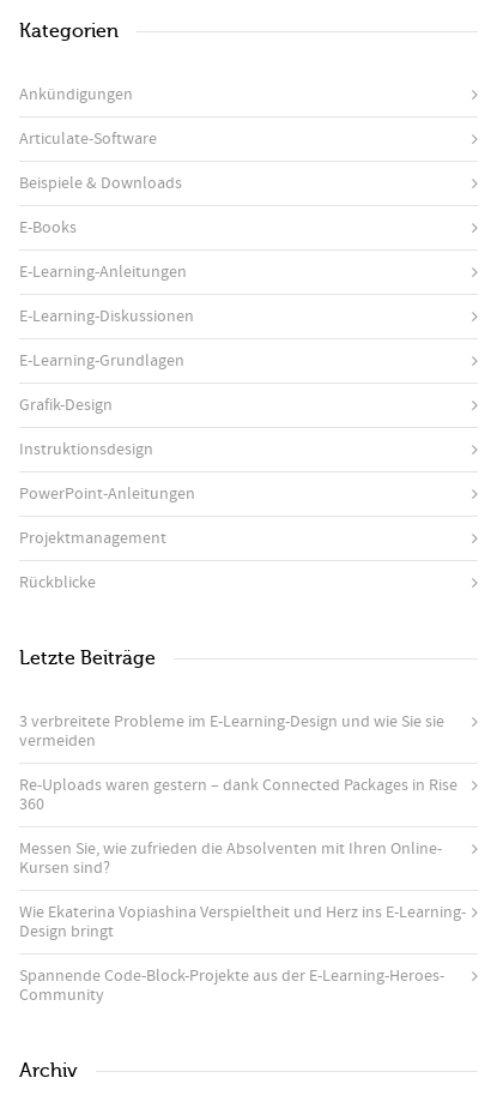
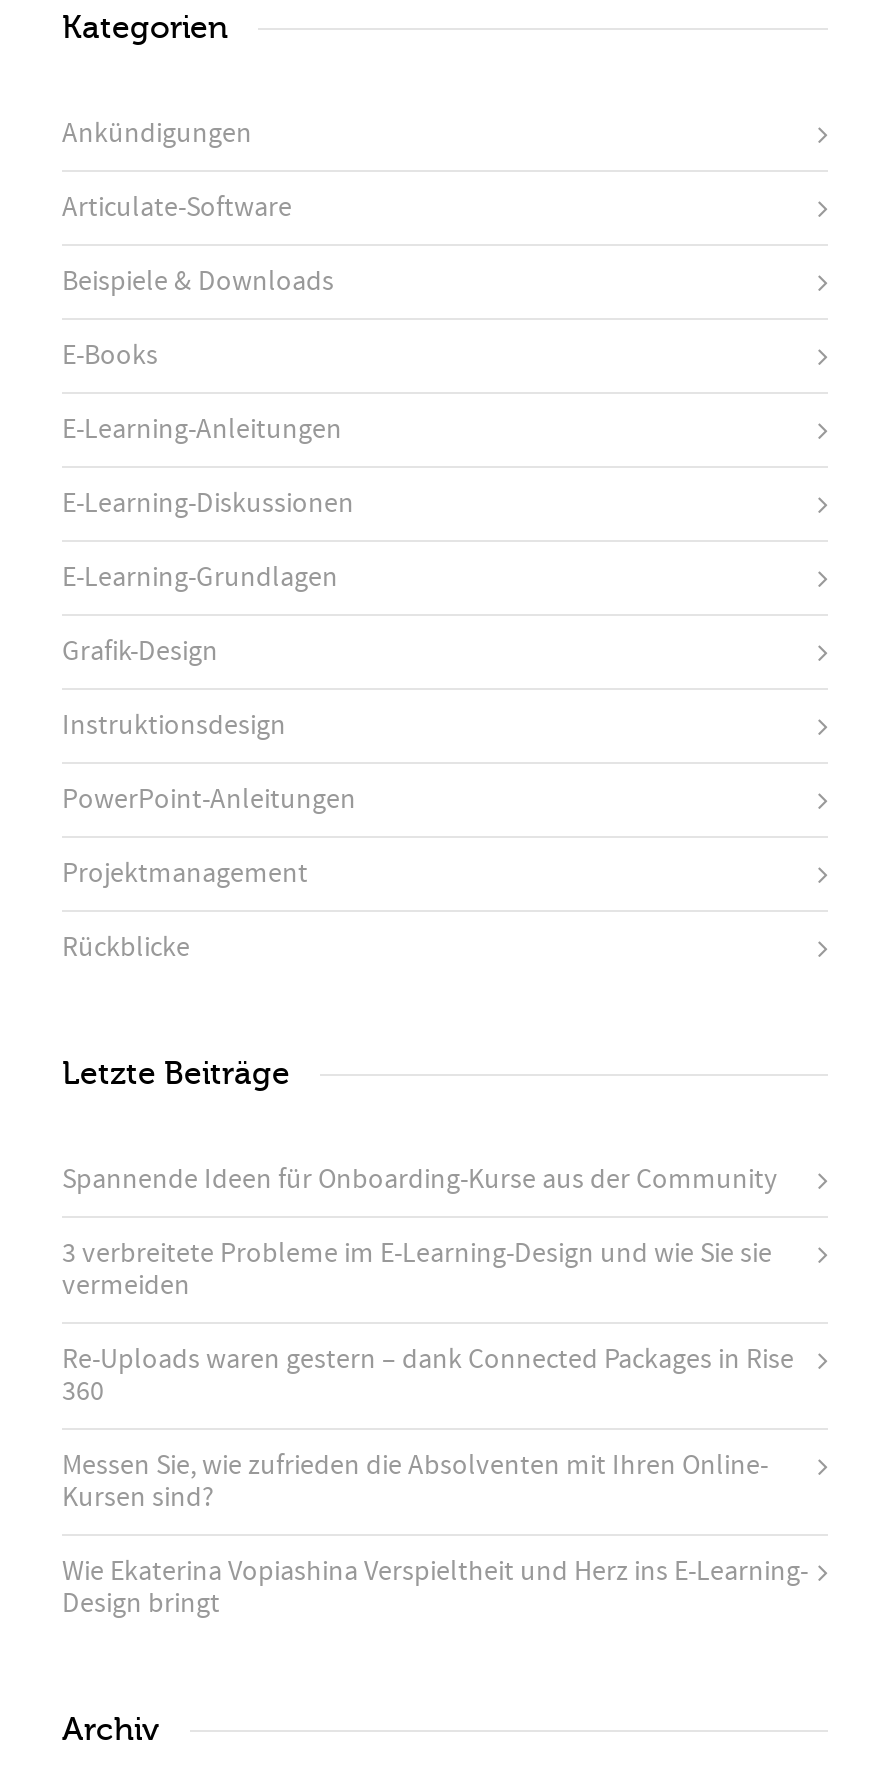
none -> [62,1163,778,1199] Spannende Ideen für Onboarding-Kurse aus der Community
moved [19,712,466,943] -> [62,1237,808,1623]: 3 verbreitete Probleme im E-Learning-Design und wie Sie sie | vermeiden | Re-Uploads waren gestern – dank Connected Packages in Rise | 360 | Messen Sie, wie zufrieden die Absolventen mit Ihren Online- | Kursen sind? | Wie Ekaterina Vopiashina Verspieltheit und Herz ins E-Learning- | Design bringt
[19,966,444,1007] Spannende Code-Block-Projekte aus der E-Learning-Heroes- | Community -> none

